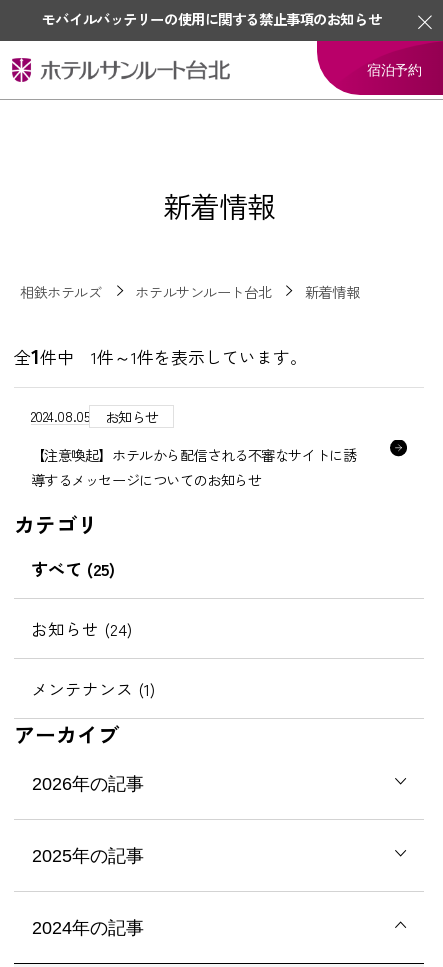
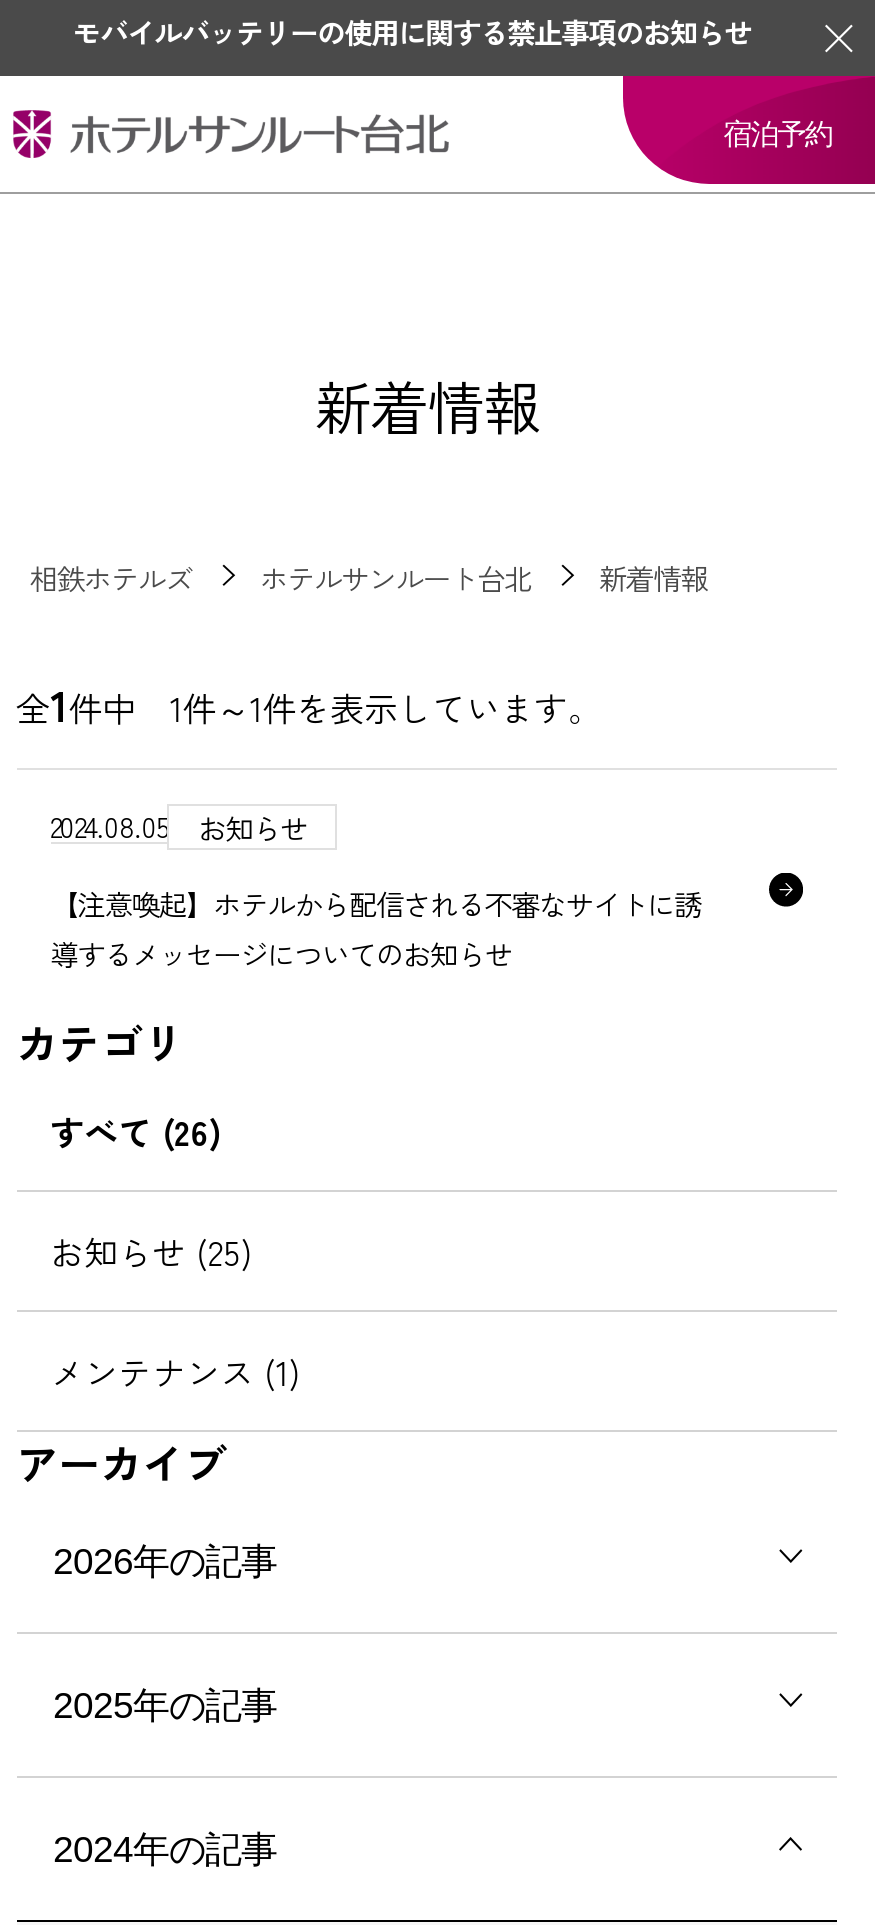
[31,556,115,581] すべて (25) -> [50,1106,220,1156] すべて (26)
[31,616,132,641] お知らせ (24) -> [50,1226,250,1276] お知らせ (25)

